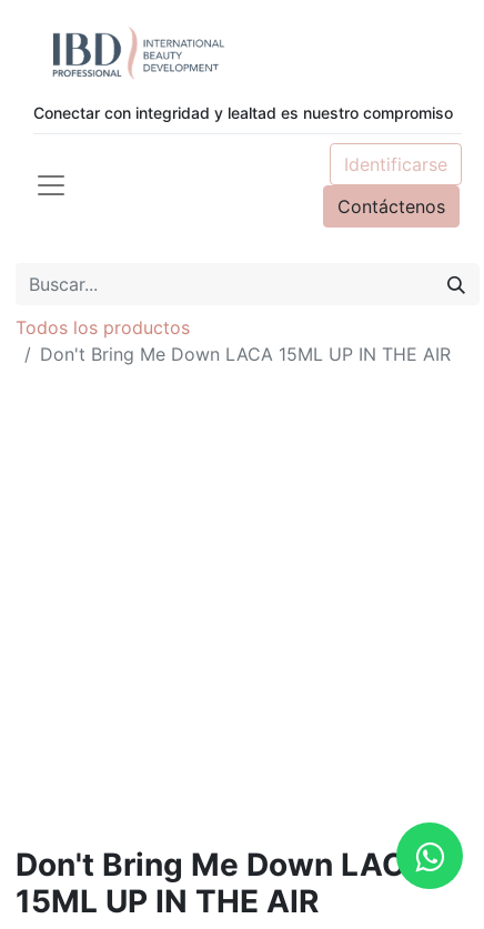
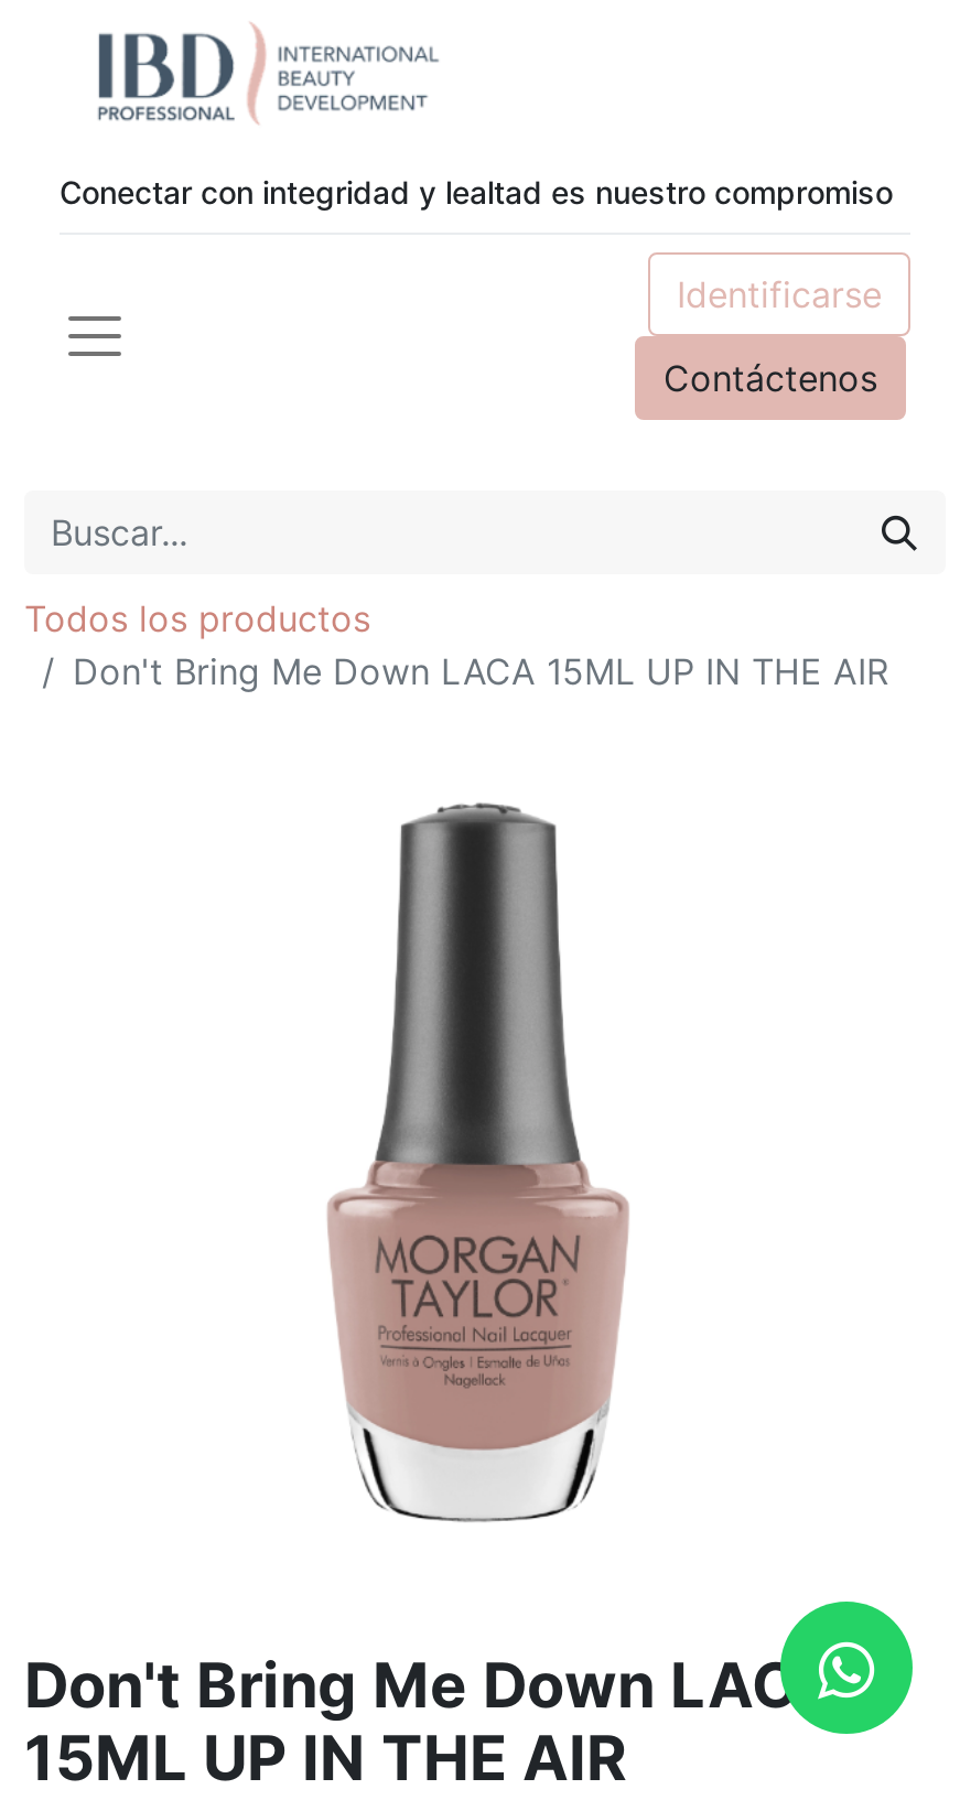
none -> [326,801,630,1524] [image]

